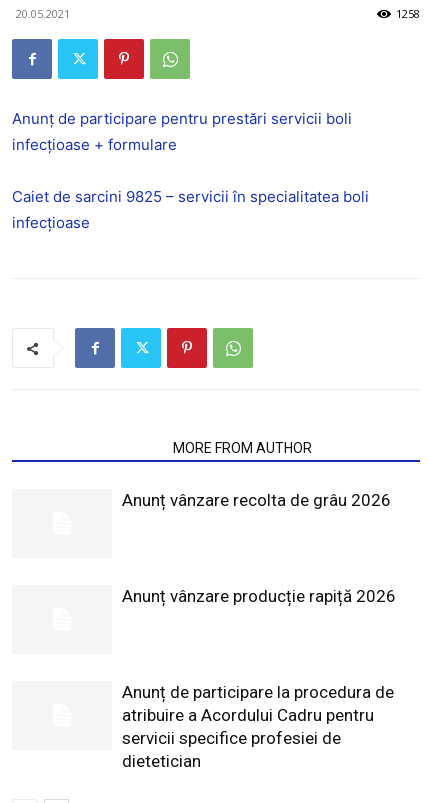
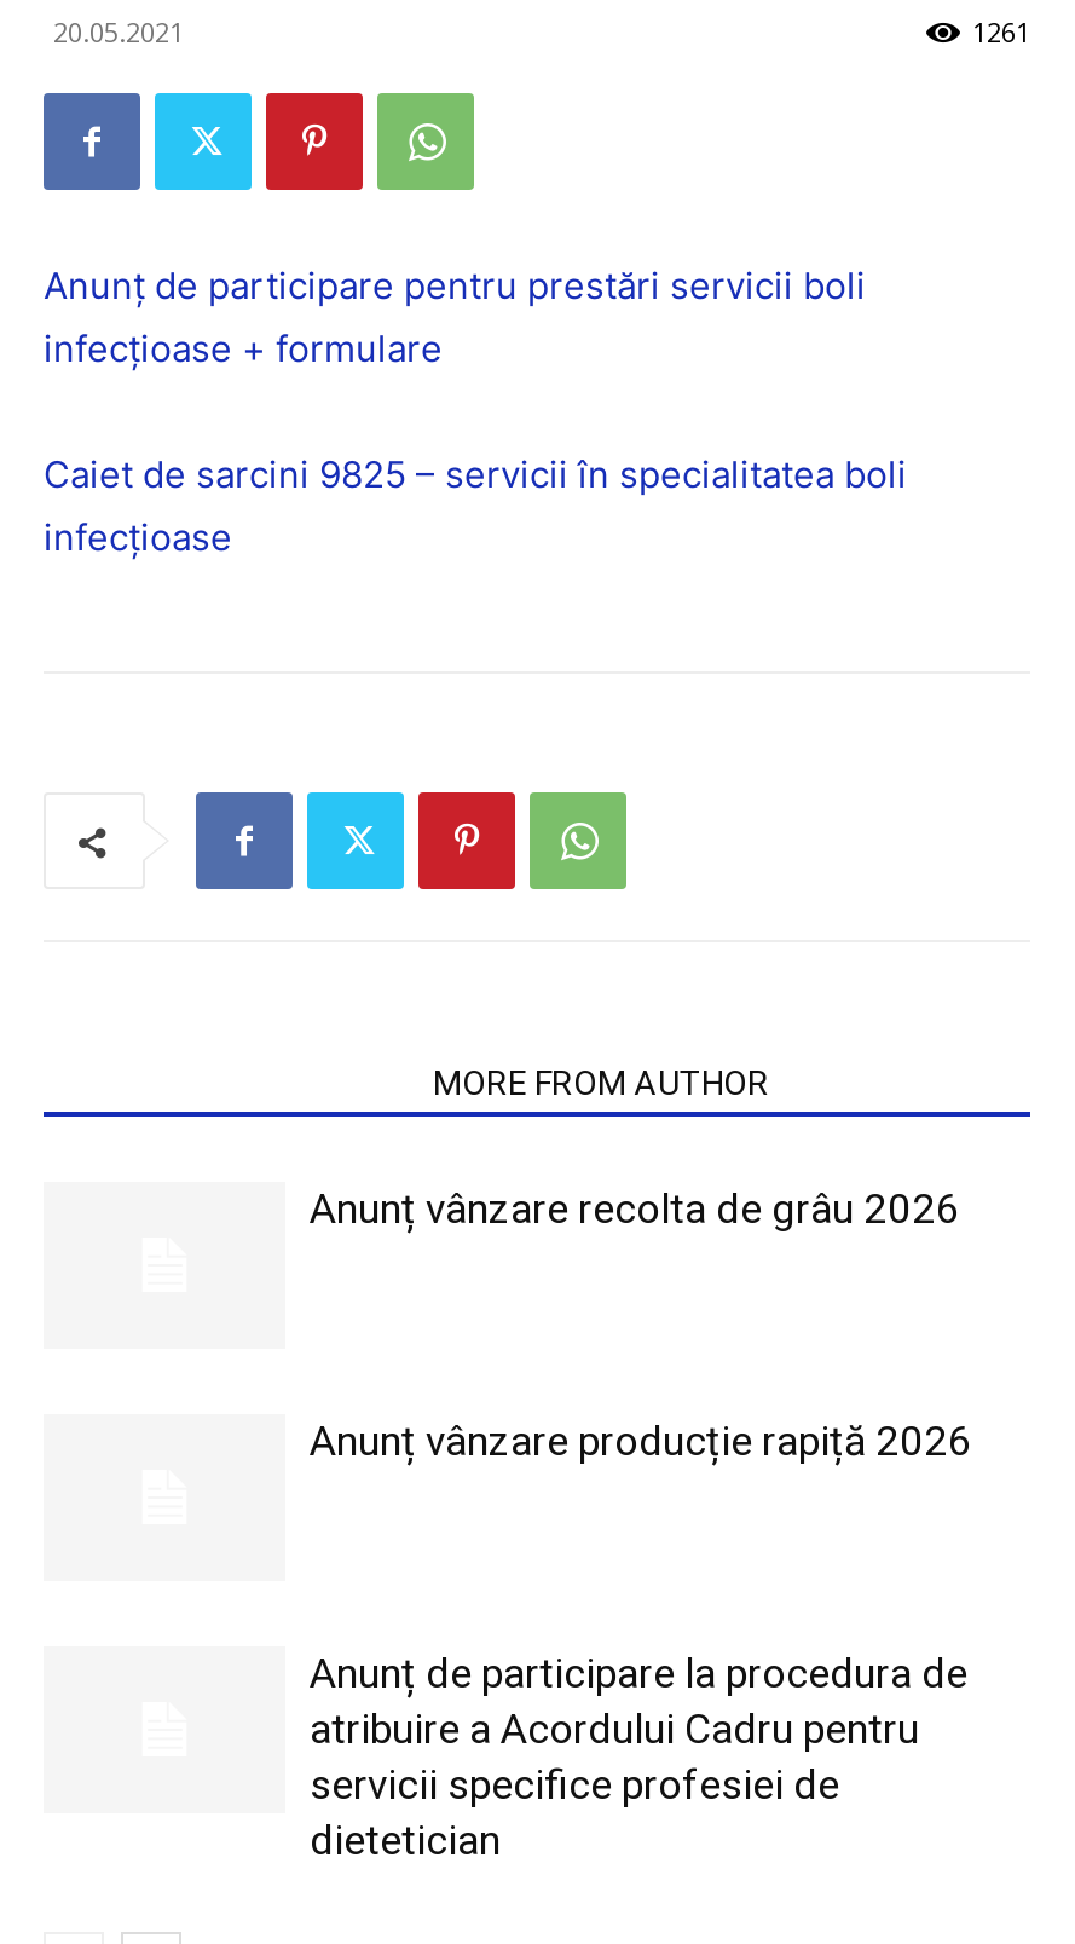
[396,6,420,21] 1258 -> [972,13,1030,50] 1261

